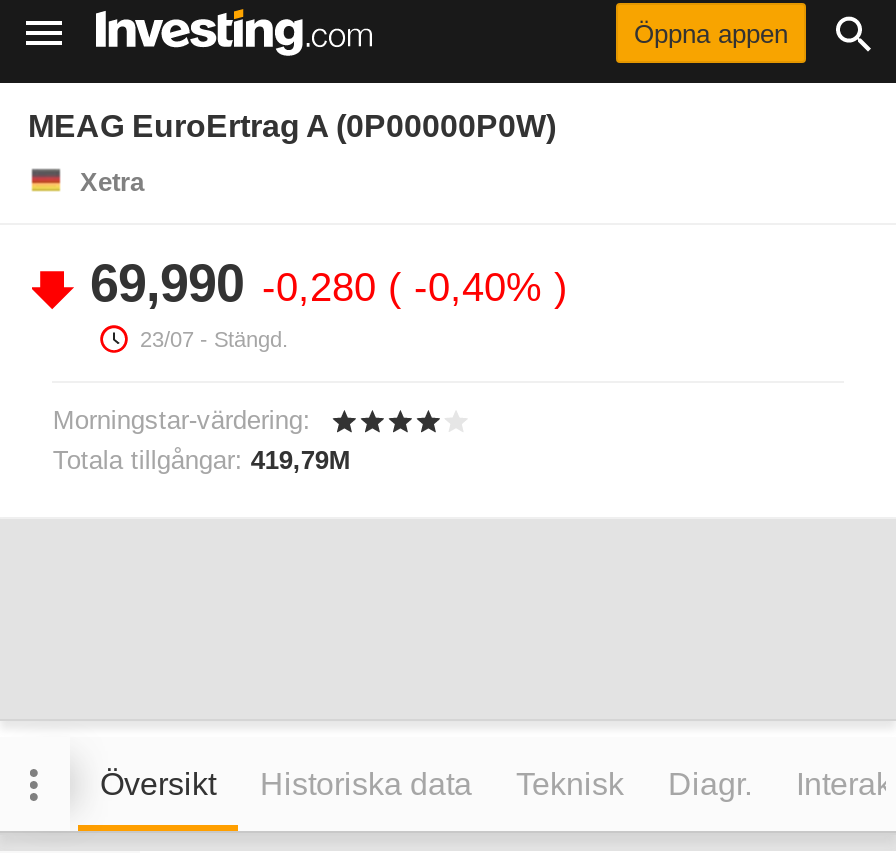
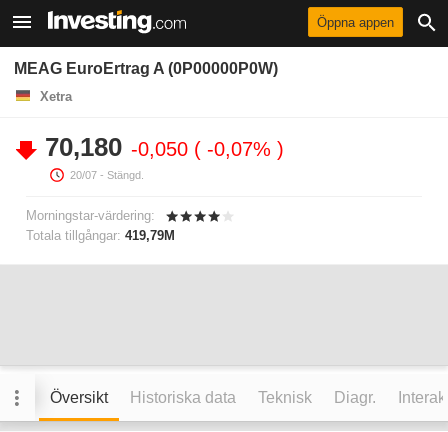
[90,253,554,313] 69,990 -0,280 -0,40% -> [45,132,277,162] 70,180 -0,050 -0,07%
[140,327,288,351] 23/07 - Stängd. -> [70,169,144,181] 20/07 - Stängd.

